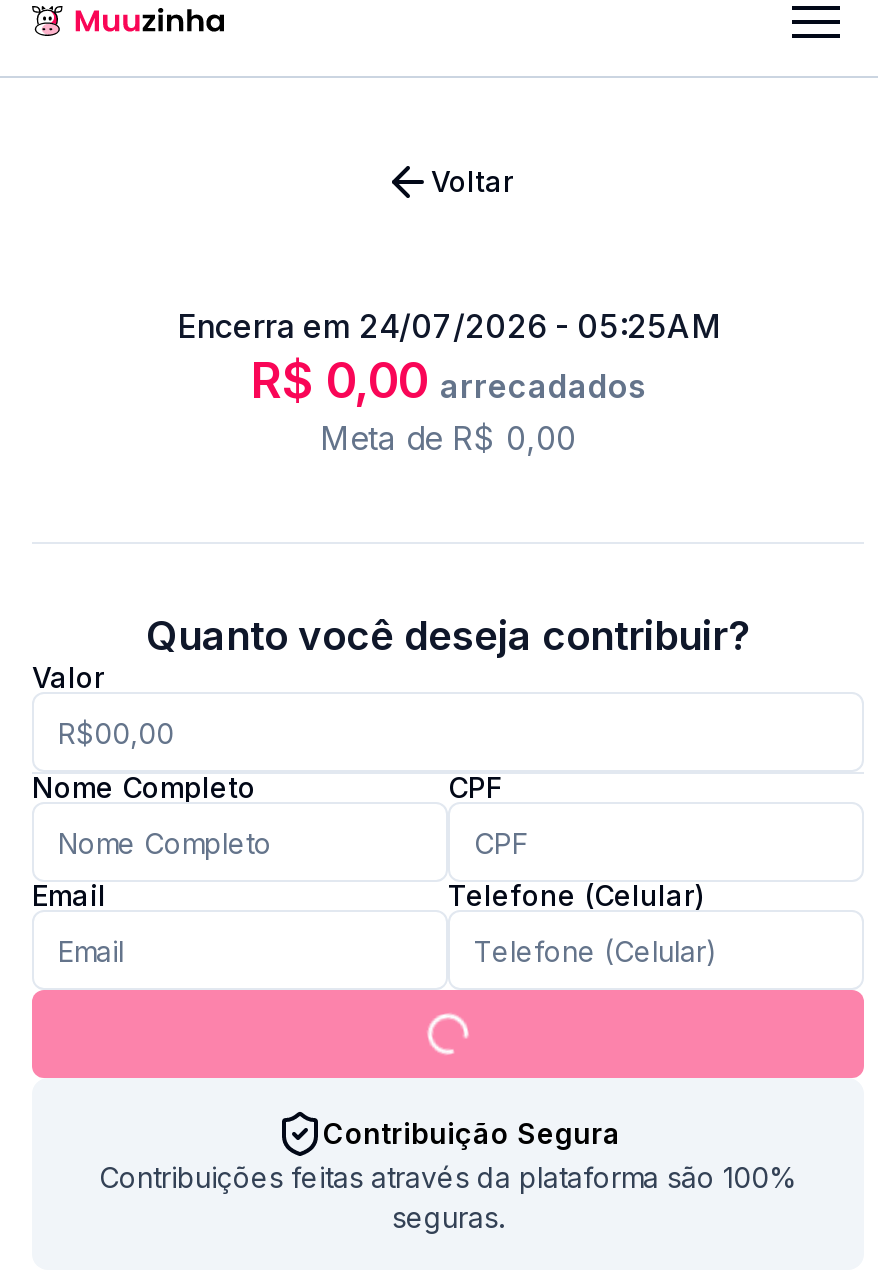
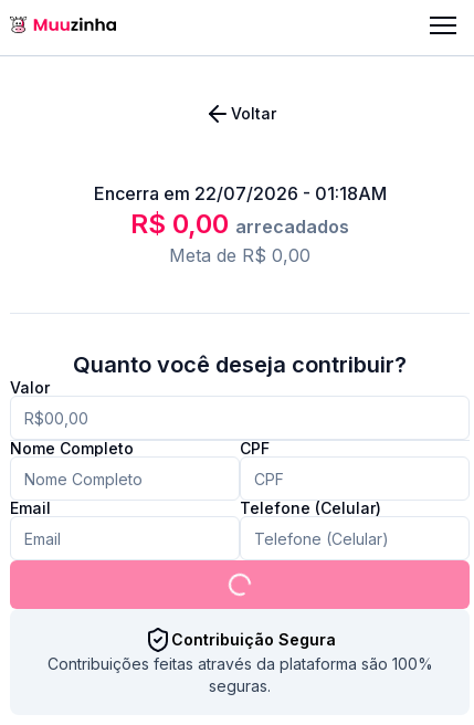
[177,306,719,346] Encerra em 24/07/2026 - 05:25AM -> [93,182,386,204] Encerra em 22/07/2026 - 01:18AM

